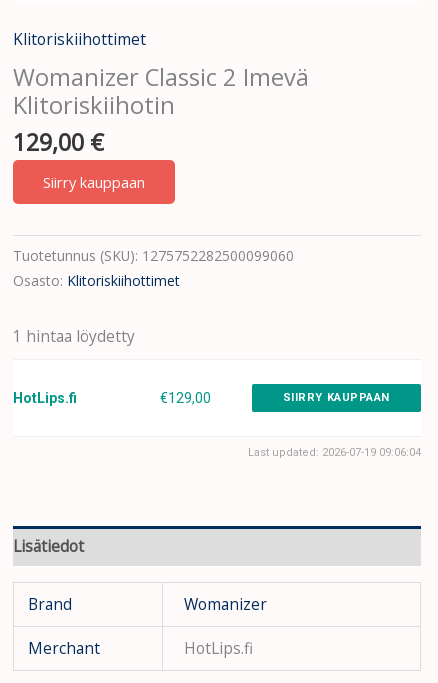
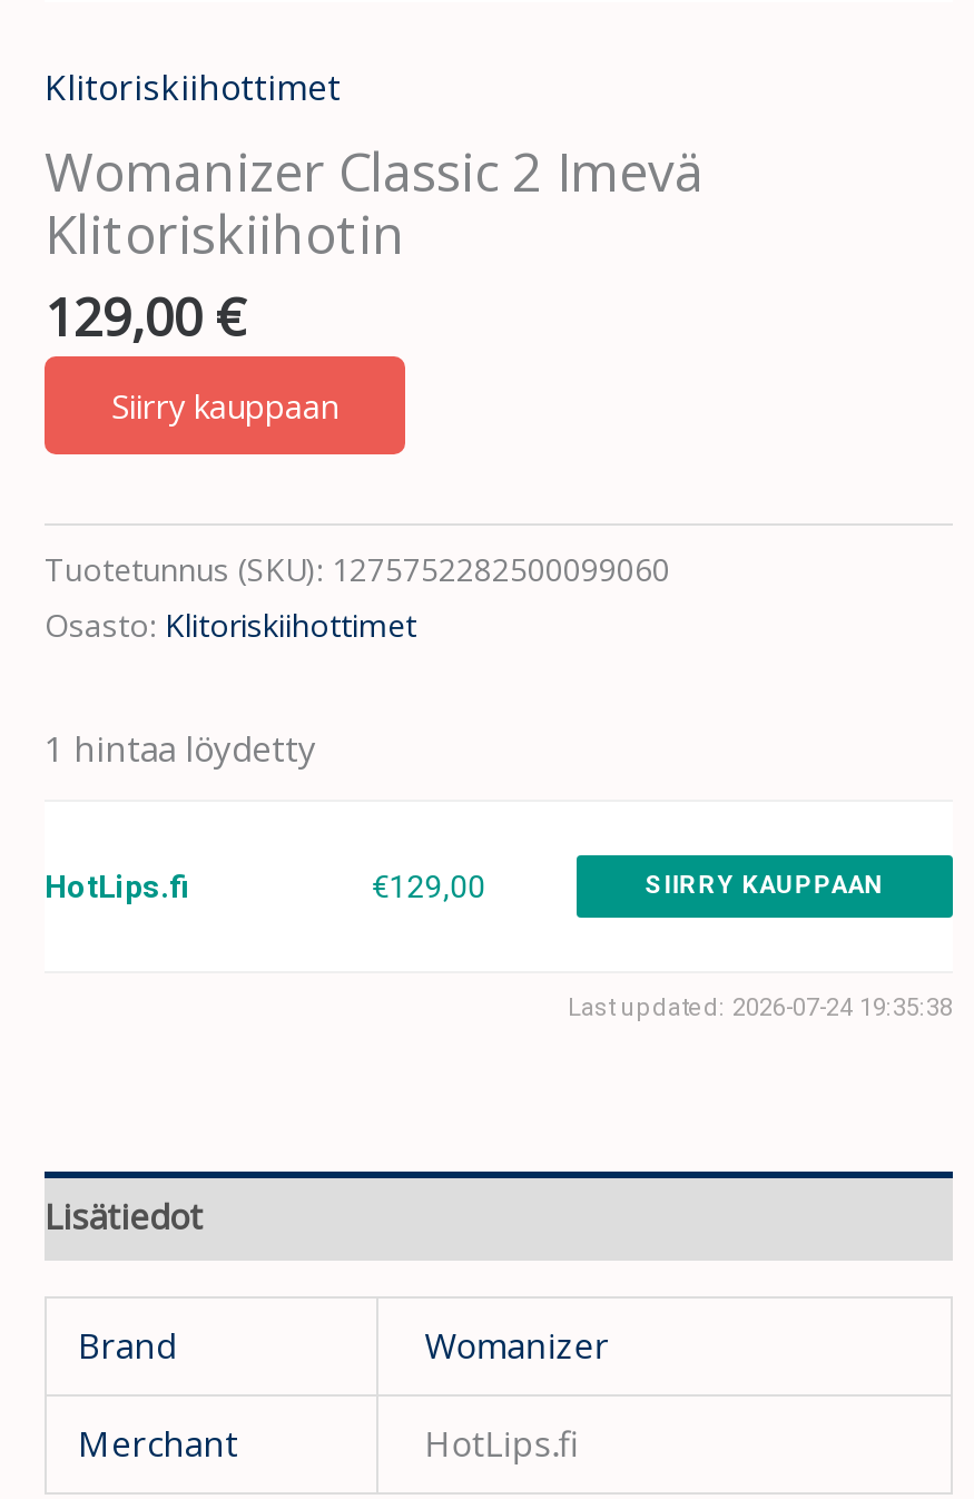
[248,446,421,459] Last updated: 2026-07-19 09:06:04 -> [568,993,953,1022] Last updated: 2026-07-24 19:35:38

